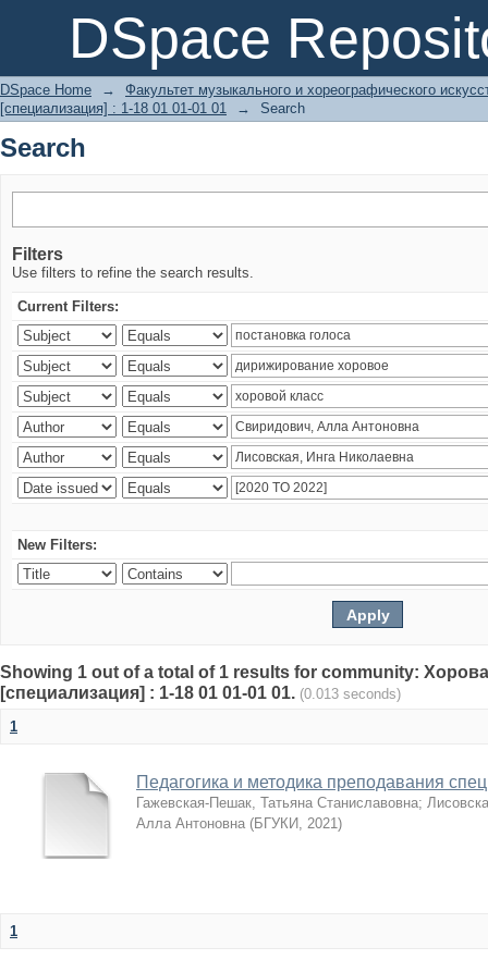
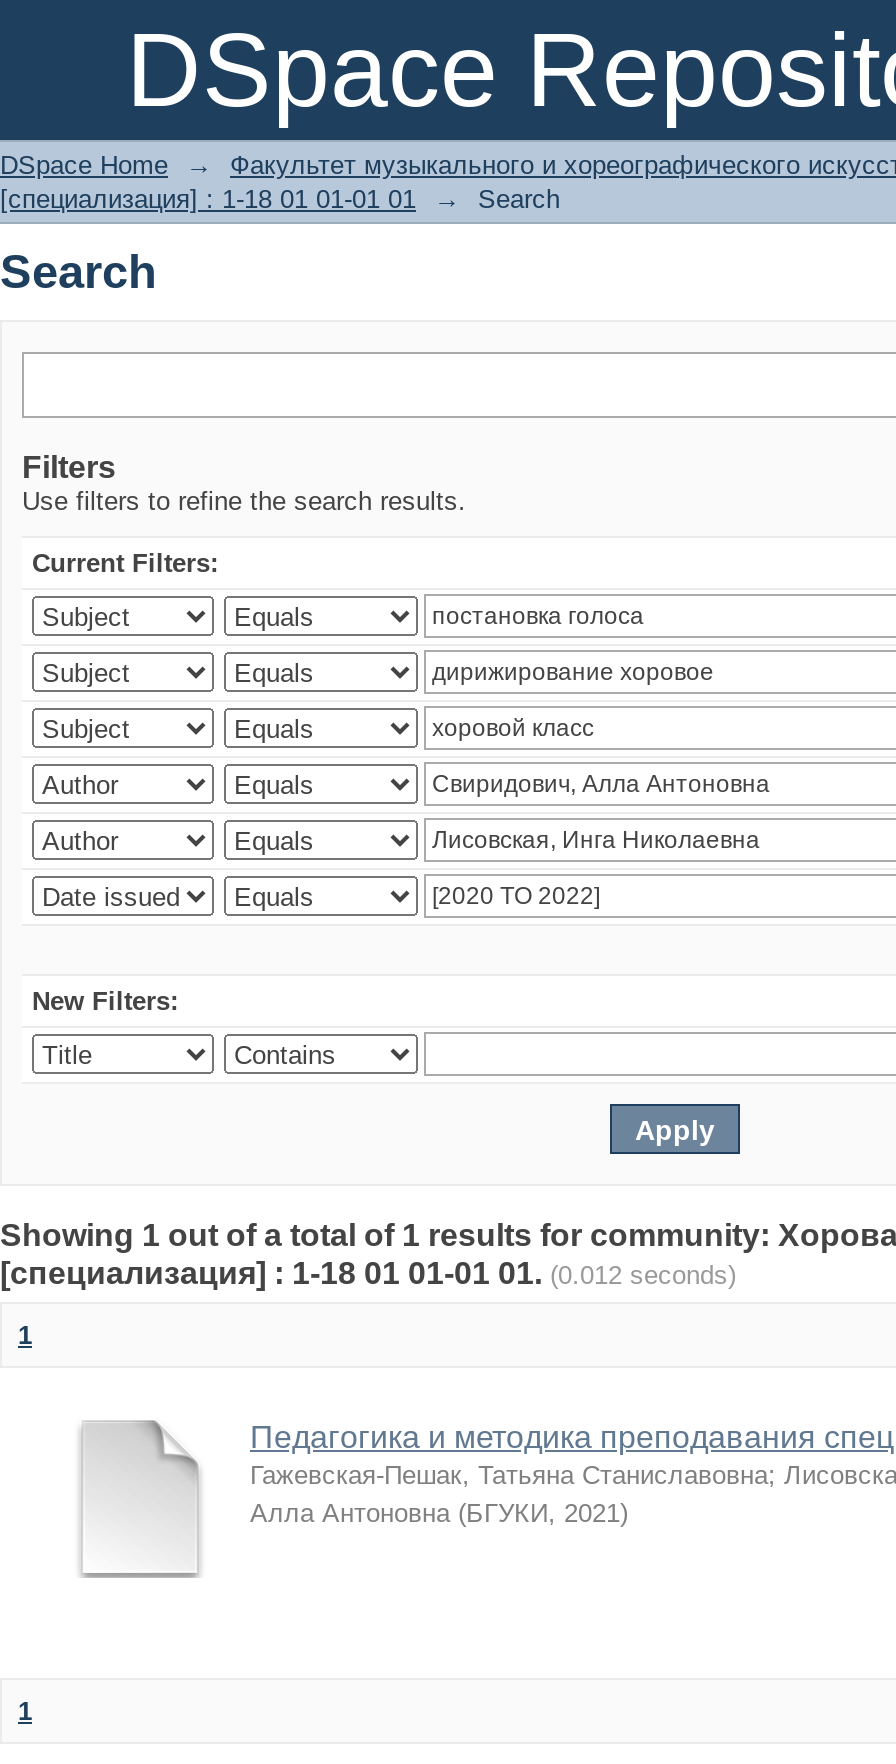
[0,684,401,702] [специализация] : 1-18 01 01-01 01. (0.013 seconds) -> [0,1256,736,1290] [специализация] : 1-18 01 01-01 01. (0.012 seconds)

